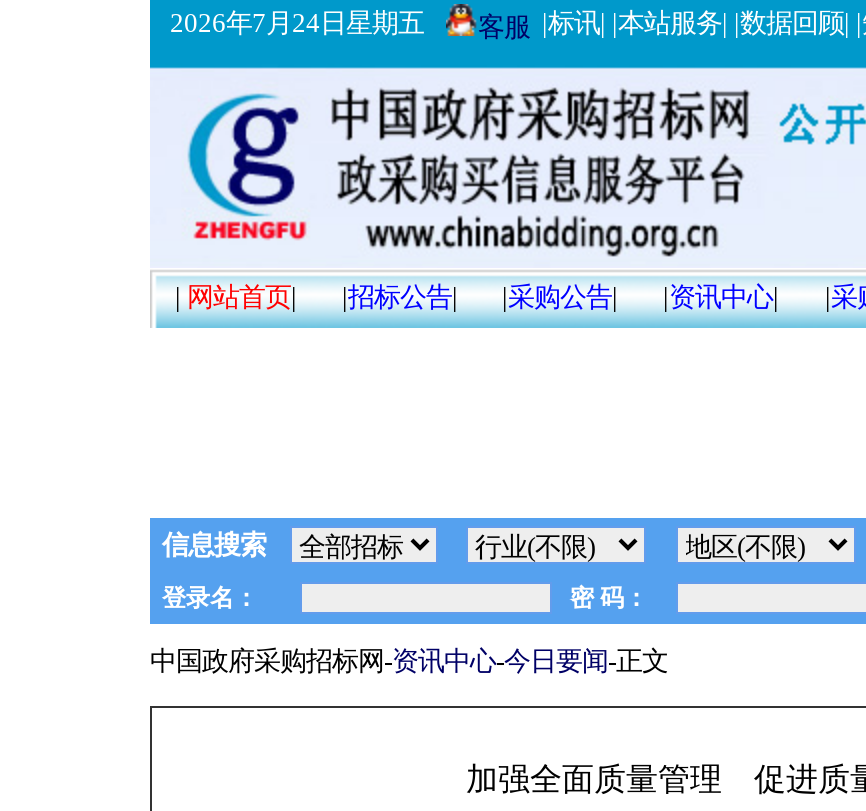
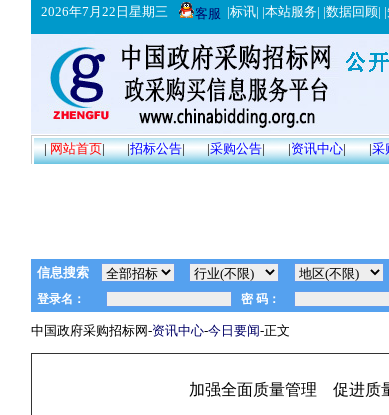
[170,8,424,38] 2026年7月24日星期五 -> [41,4,168,19] 2026年7月22日星期三

